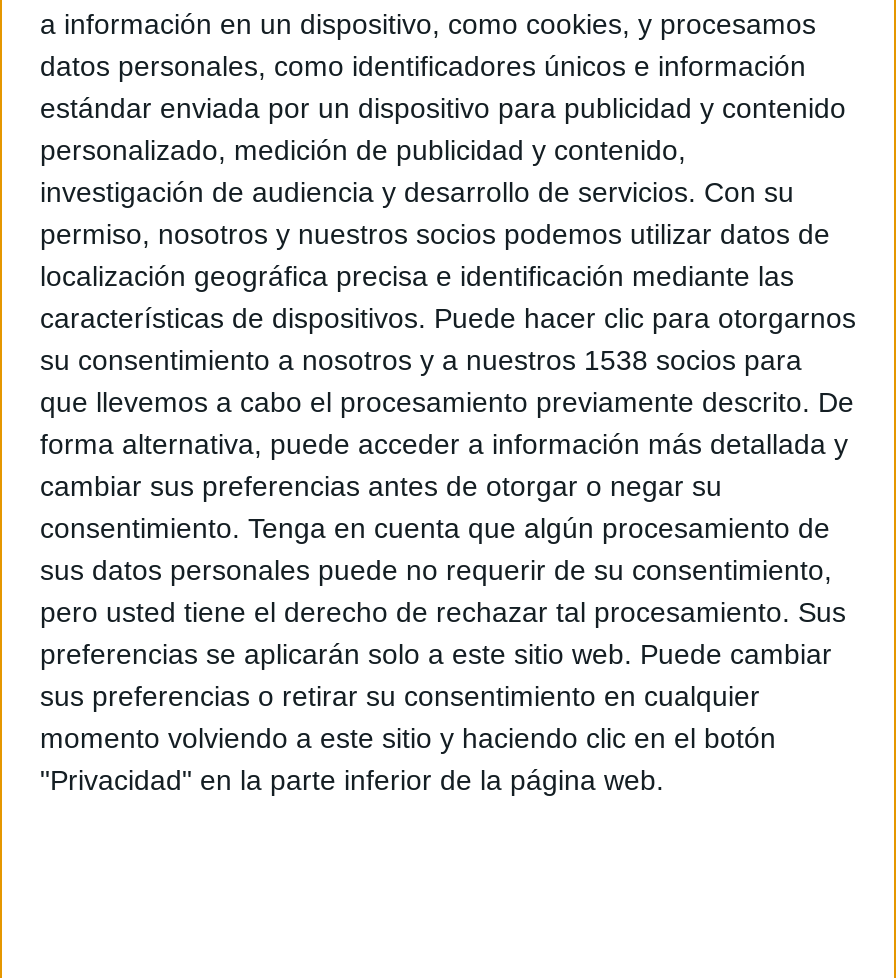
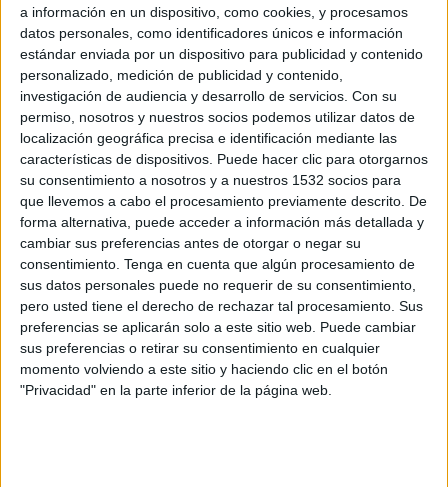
[40,344,802,376] su consentimiento a nosotros y a nuestros 1538 socios para -> [20,172,401,188] su consentimiento a nosotros y a nuestros 1532 socios para

